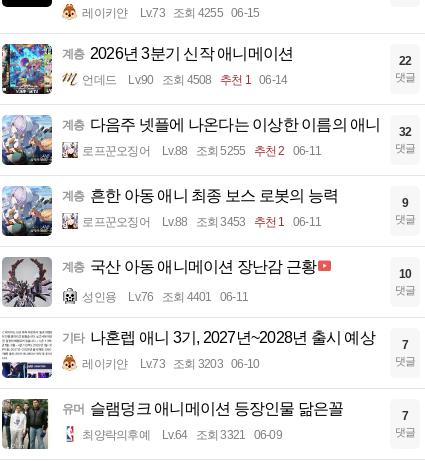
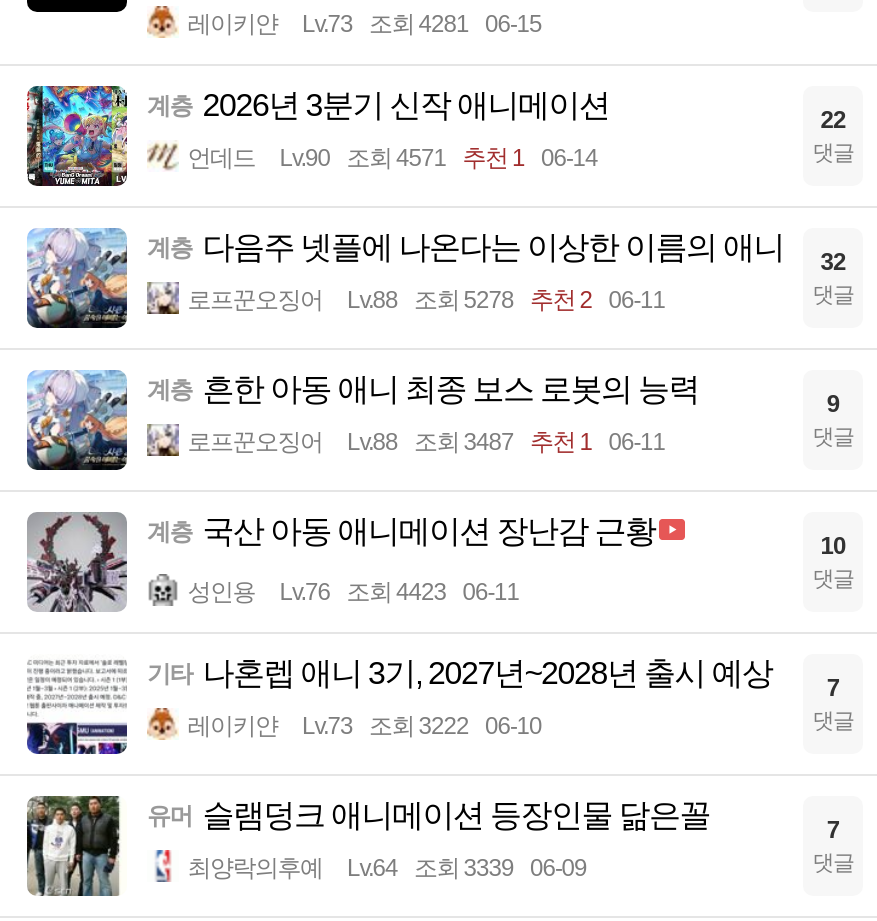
[82,6,259,20] 레이키얀 Lv.73 조회 4255 06-15 -> [187,9,541,37] 레이키얀 Lv.73 조회 4281 06-15
[82,73,287,87] 언데드 Lv.90 조회 4508 추천 1 06-14 -> [187,143,597,171] 언데드 Lv.90 조회 4571 추천 1 06-14
[82,144,321,158] 로프꾼오징어 Lv.88 조회 5255 추천 2 06-11 -> [187,285,665,313] 로프꾼오징어 Lv.88 조회 5278 추천 2 06-11
[82,215,321,229] 로프꾼오징어 Lv.88 조회 3453 추천 1 06-11 -> [187,427,665,455] 로프꾼오징어 Lv.88 조회 3487 추천 1 06-11
[82,290,248,304] 성인용 Lv.76 조회 4401 06-11 -> [187,577,519,605] 성인용 Lv.76 조회 4423 06-11
[82,357,259,371] 레이키얀 Lv.73 조회 3203 06-10 -> [187,711,541,739] 레이키얀 Lv.73 조회 3222 06-10
[82,428,282,442] 최양락의후예 Lv.64 조회 3321 06-09 -> [187,853,587,881] 최양락의후예 Lv.64 조회 3339 06-09

